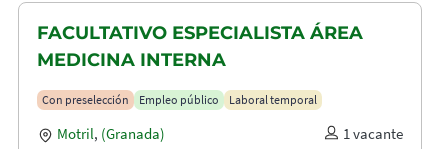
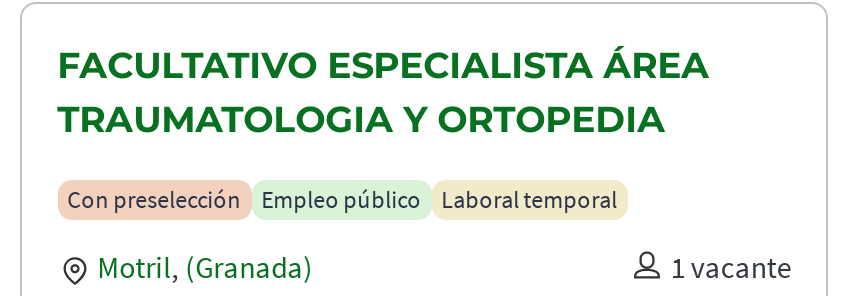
[37,49,226,71] MEDICINA INTERNA -> [57,97,665,141] TRAUMATOLOGIA Y ORTOPEDIA

